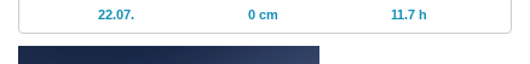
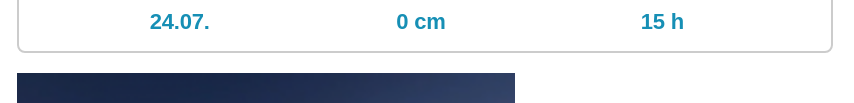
[98,8,135,22] 22.07. -> [150,10,210,34] 24.07.
[391,8,427,22] 11.7 h -> [641,10,685,34] 15 h

